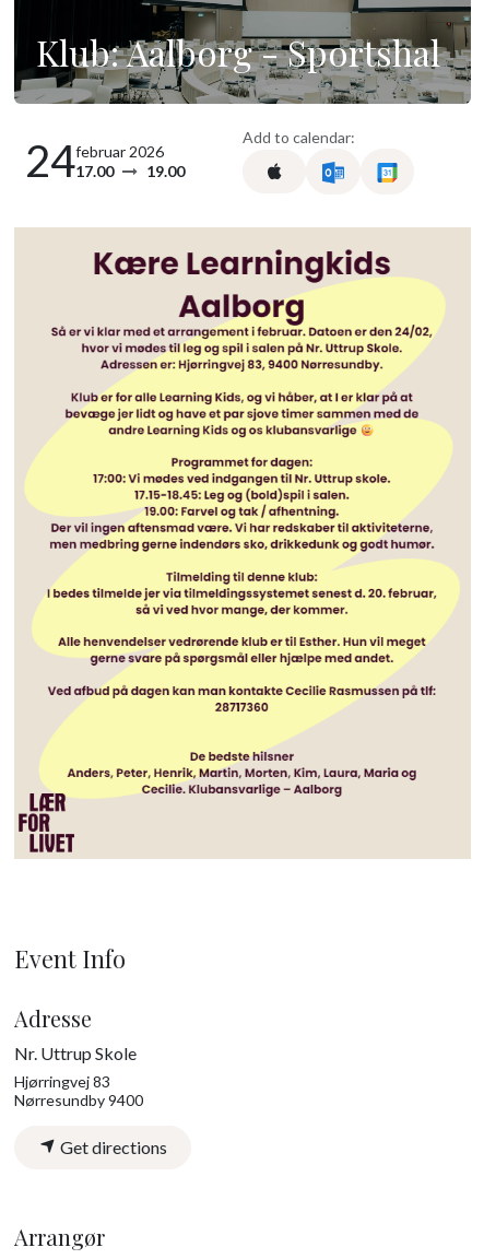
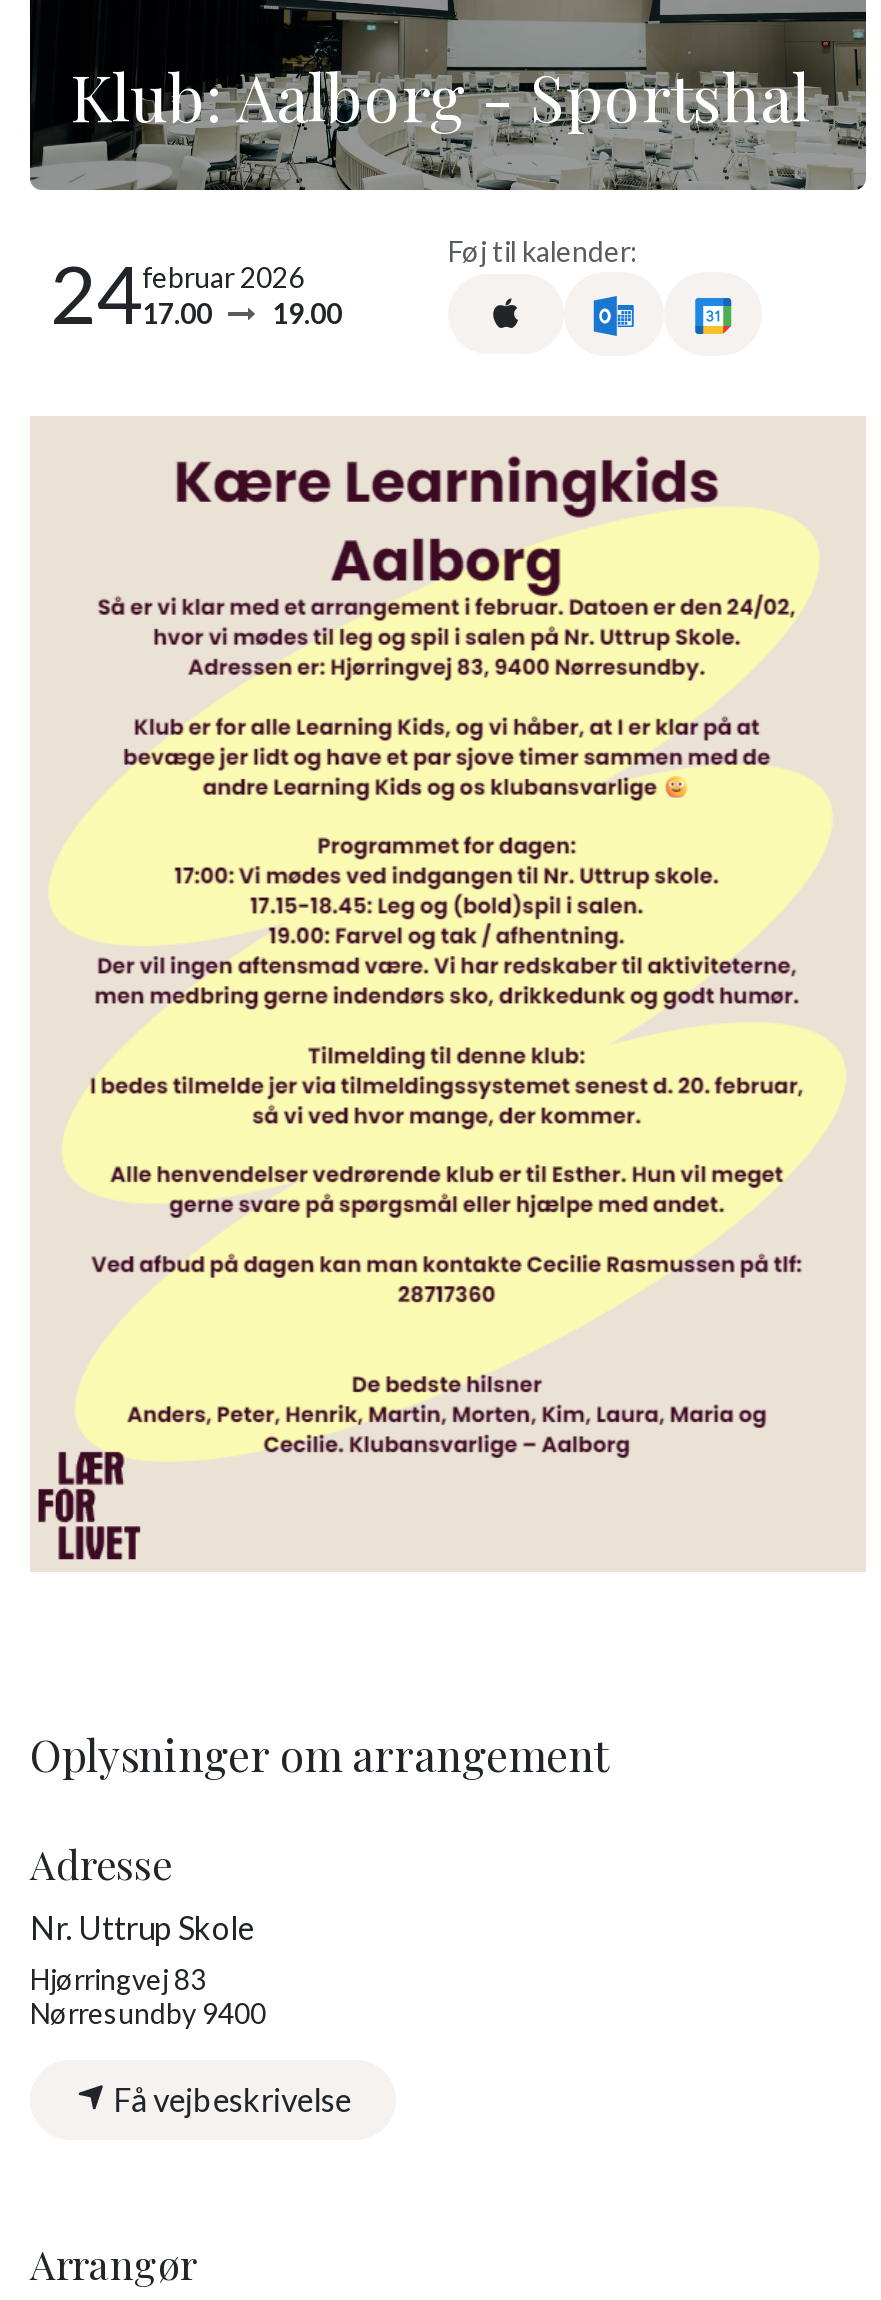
[243,128,355,146] Add to calendar: -> [448,234,638,268] Føj til kalender:
[14,942,126,974] Event Info -> [30,1725,610,1783] Oplysninger om arrangement
[56,1136,167,1157] Get directions -> [107,2079,351,2117] Få vejbeskrivelse

